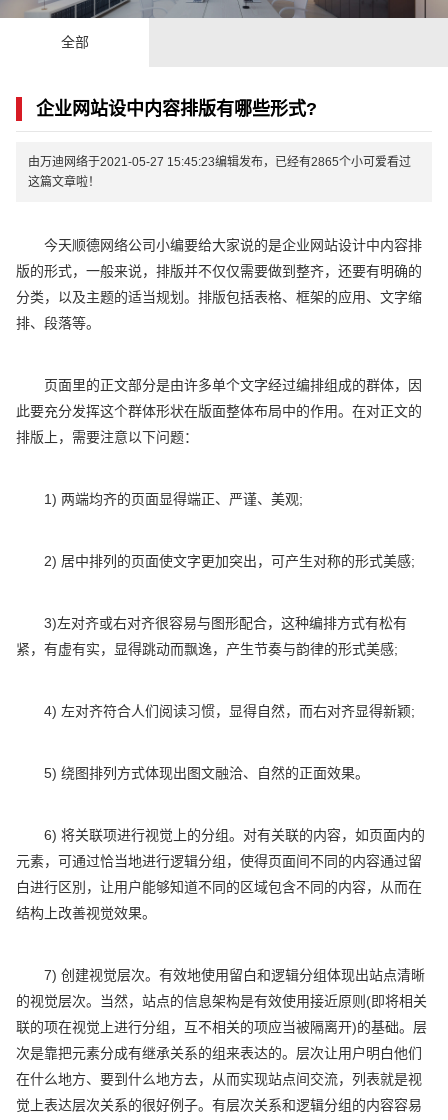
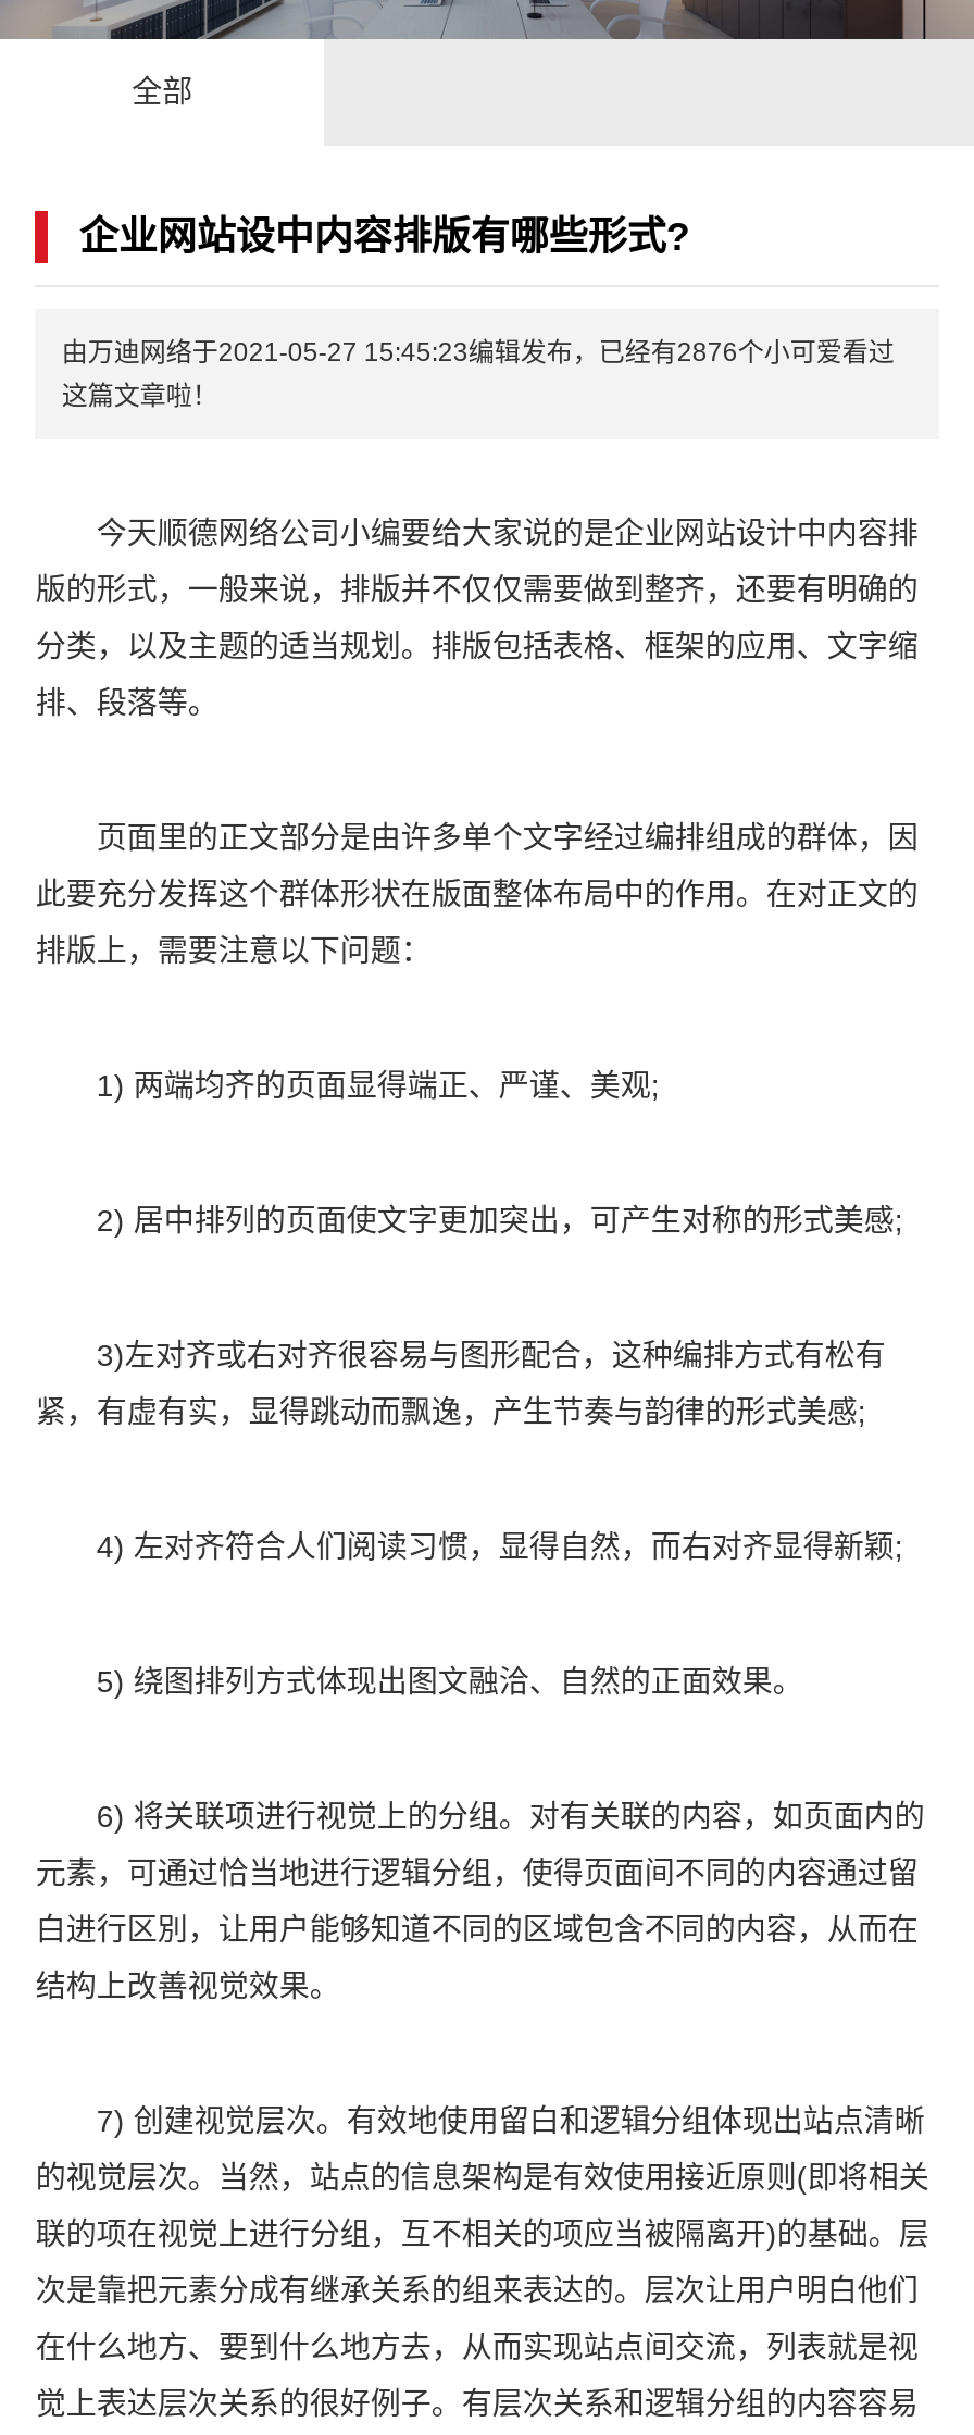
[28,155,411,169] 由万迪网络于2021-05-27 15:45:23编辑发布，已经有2865个小可爱看过 -> [62,336,894,367] 由万迪网络于2021-05-27 15:45:23编辑发布，已经有2876个小可爱看过

